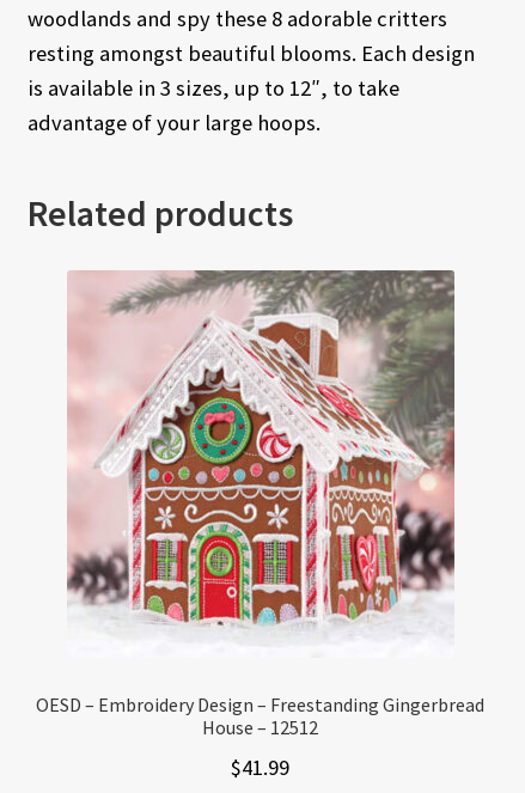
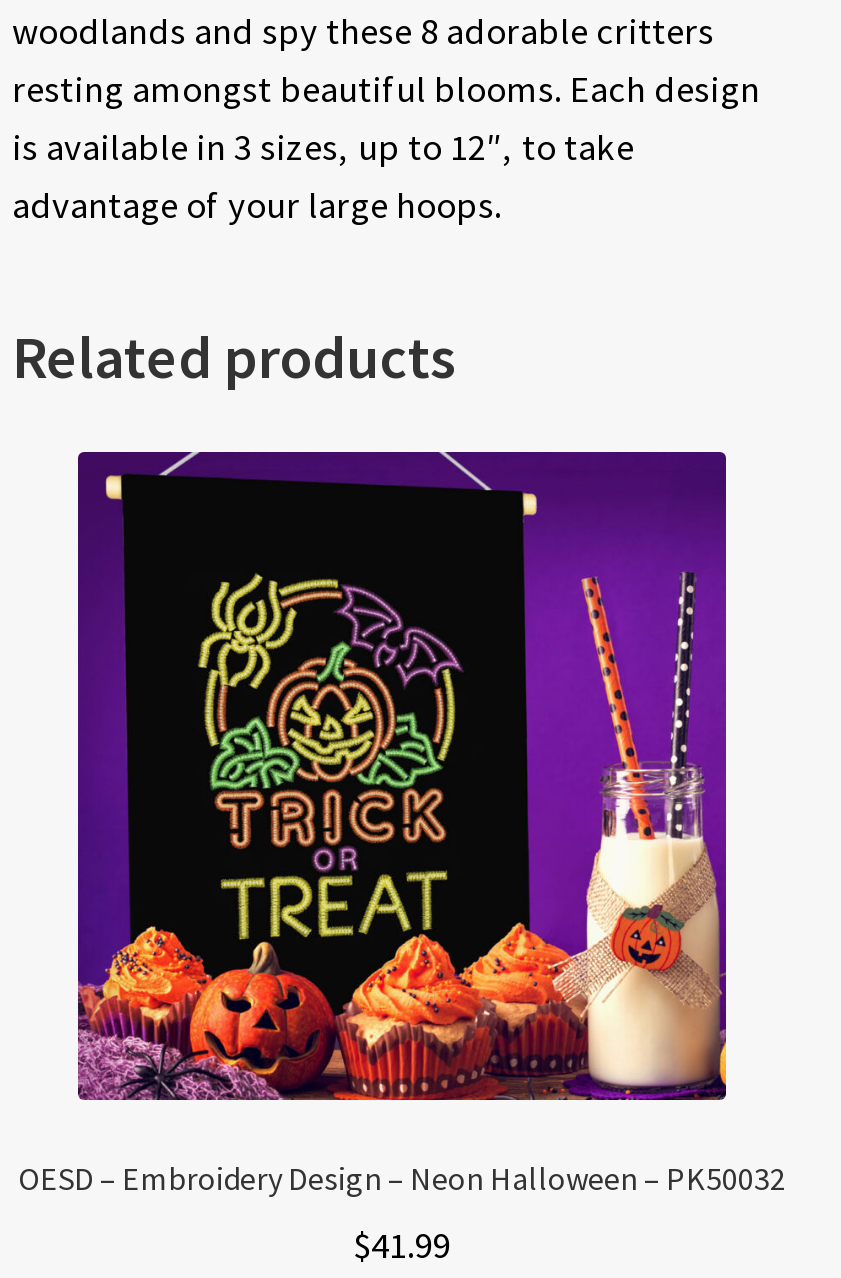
[36,269,485,739] [image] | OESD – Embroidery Design – Freestanding Gingerbread | House – 12512 -> [18,450,786,1198] [image] | OESD – Embroidery Design – Neon Halloween – PK50032

